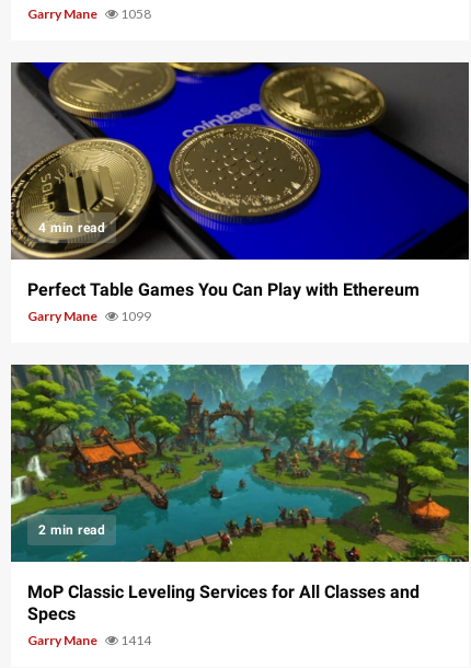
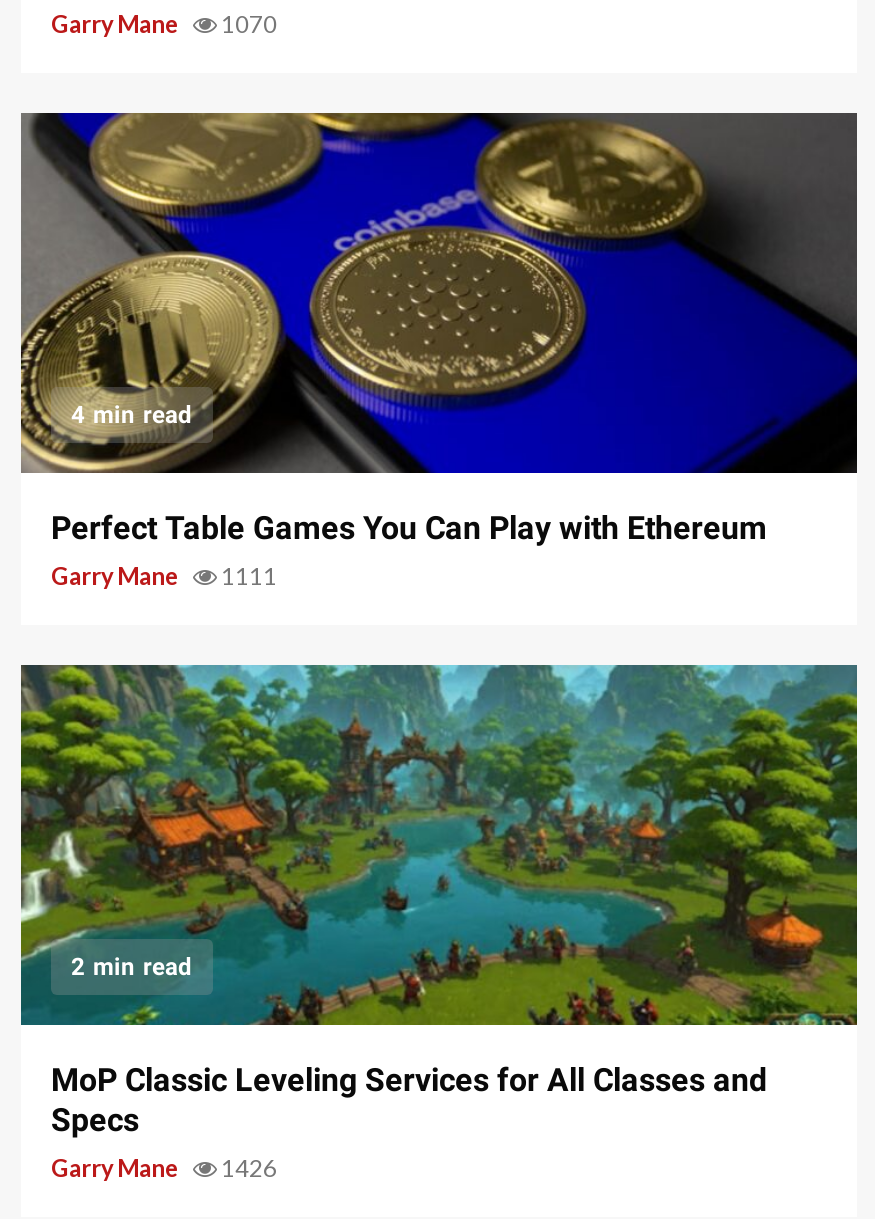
[27,5,151,21] Garry Mane 1058 -> [51,9,277,39] Garry Mane 1070
[27,307,151,324] Garry Mane 1099 -> [51,561,277,591] Garry Mane 1111
[27,631,151,648] Garry Mane 1414 -> [51,1153,277,1183] Garry Mane 1426

